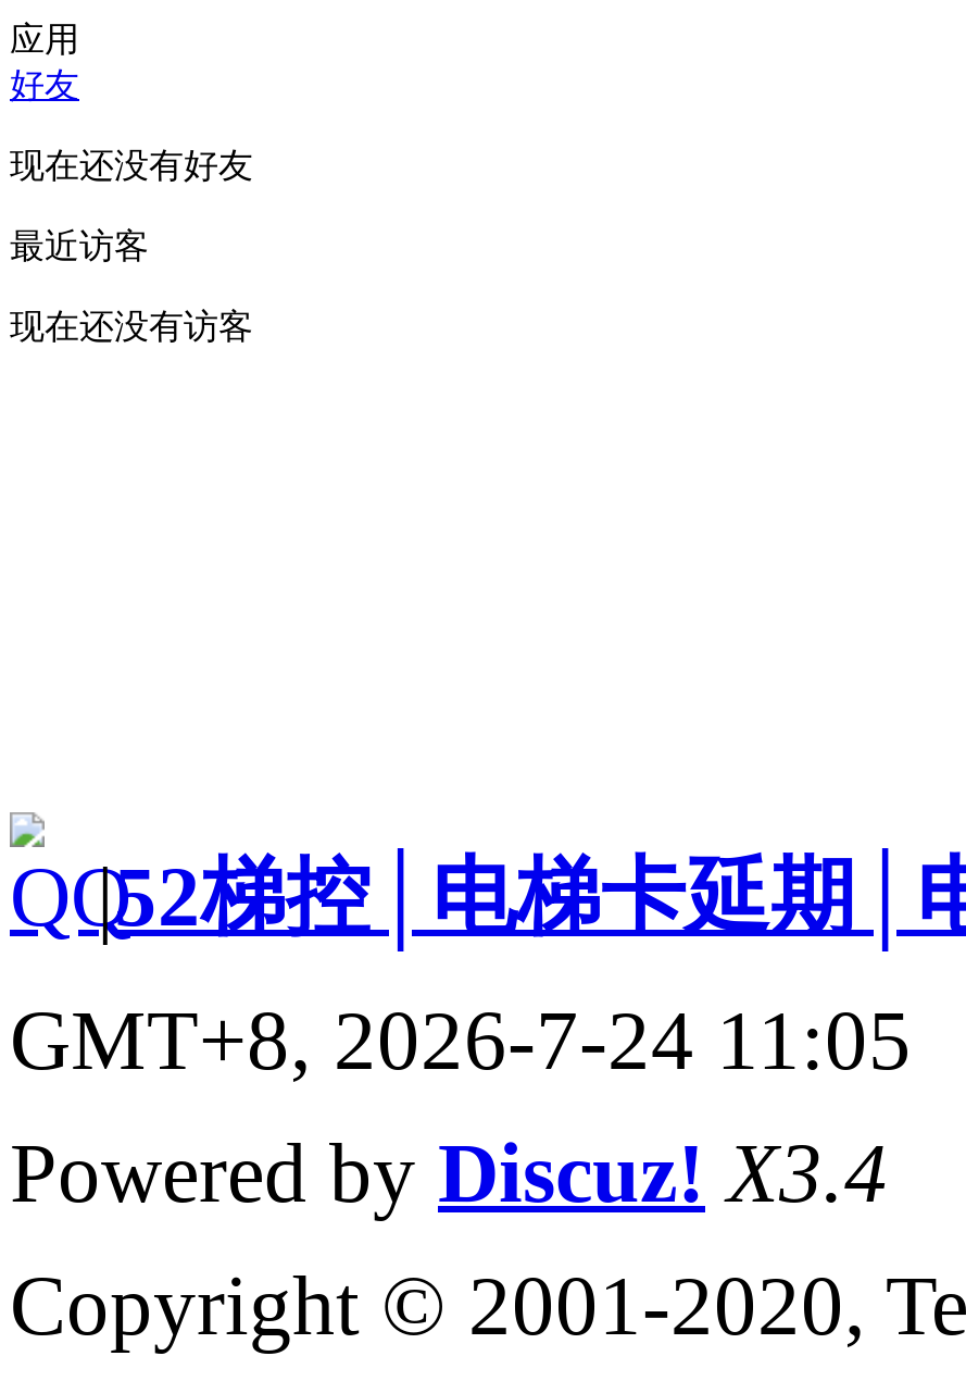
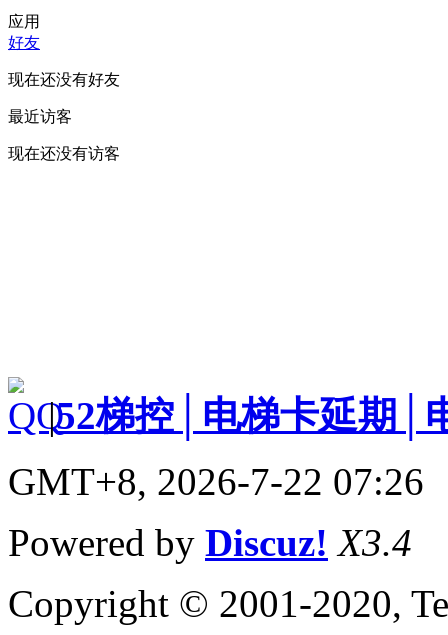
[10,992,912,1085] GMT+8, 2026-7-24 11:05 -> [8,460,424,503] GMT+8, 2026-7-22 07:26

